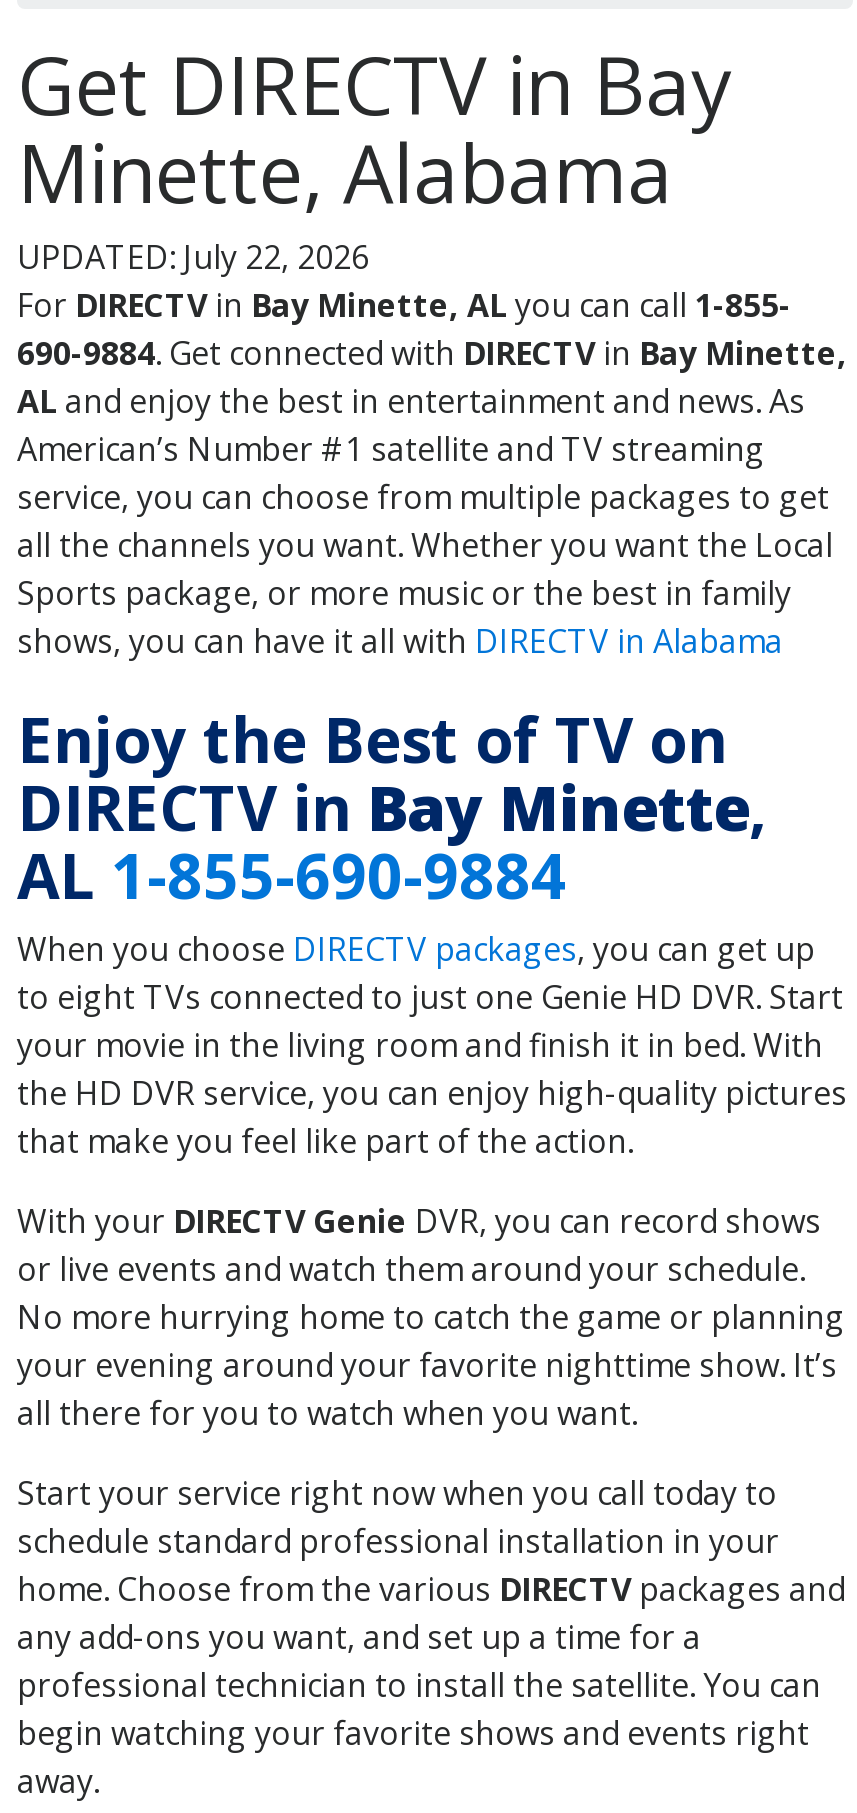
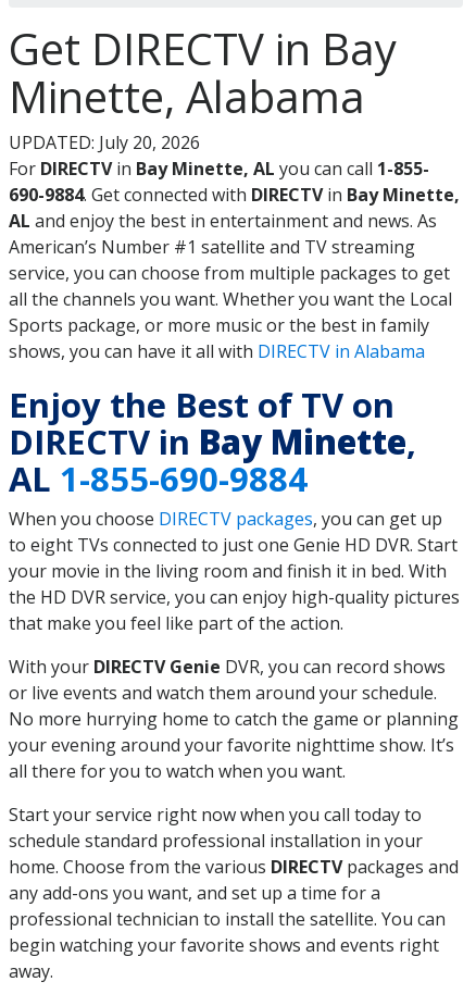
[17,235,369,279] UPDATED: July 22, 2026 -> [9,131,200,155] UPDATED: July 20, 2026

